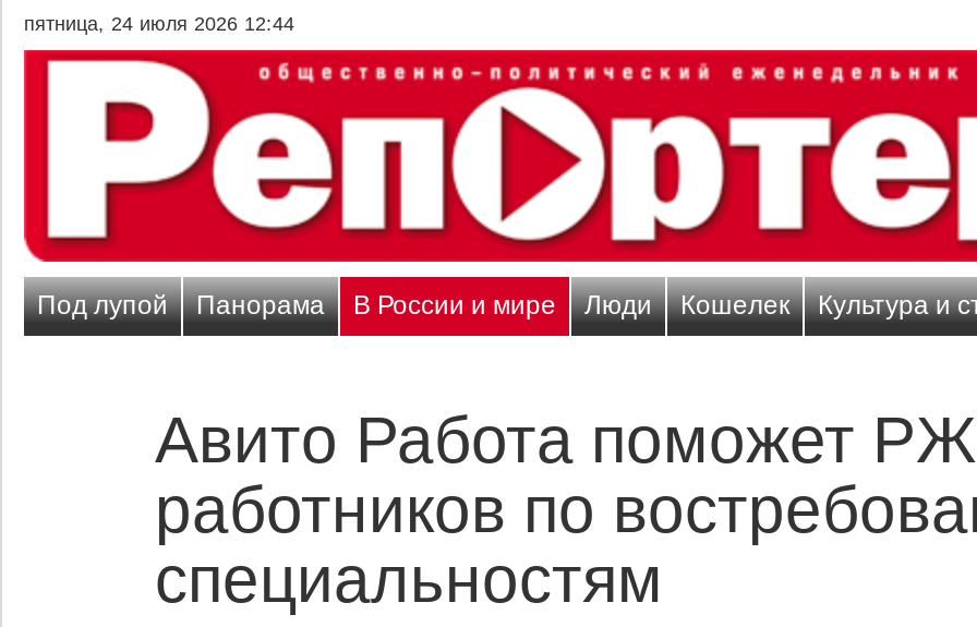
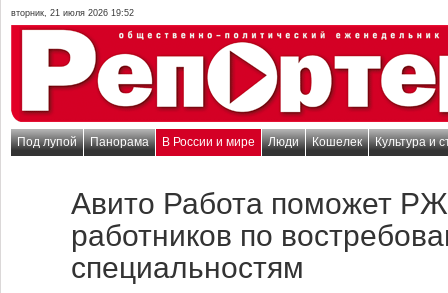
[24,13,294,35] пятница, 24 июля 2026 12:44 -> [11,8,134,18] вторник, 21 июля 2026 19:52

